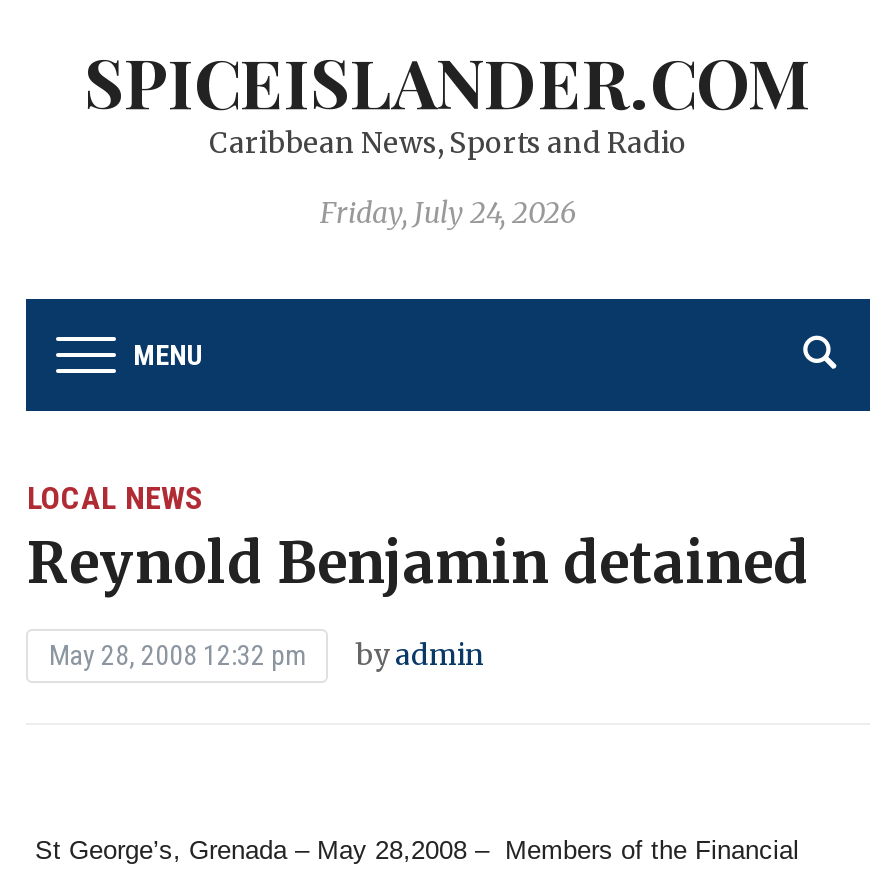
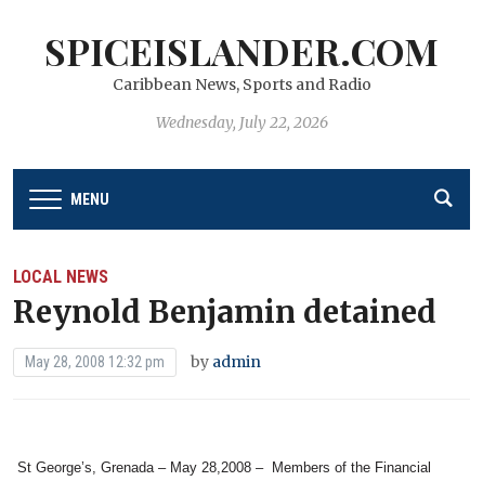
[320,195,576,231] Friday, July 24, 2026 -> [155,113,328,132] Wednesday, July 22, 2026

